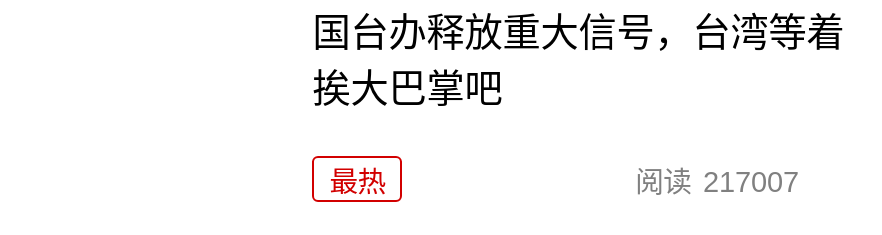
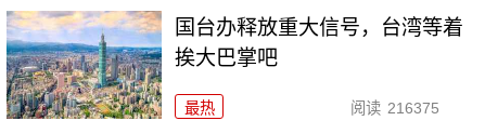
none -> [5,10,163,120] [image]
[635,166,799,198] 阅读 217007 -> [350,99,439,117] 阅读 216375

